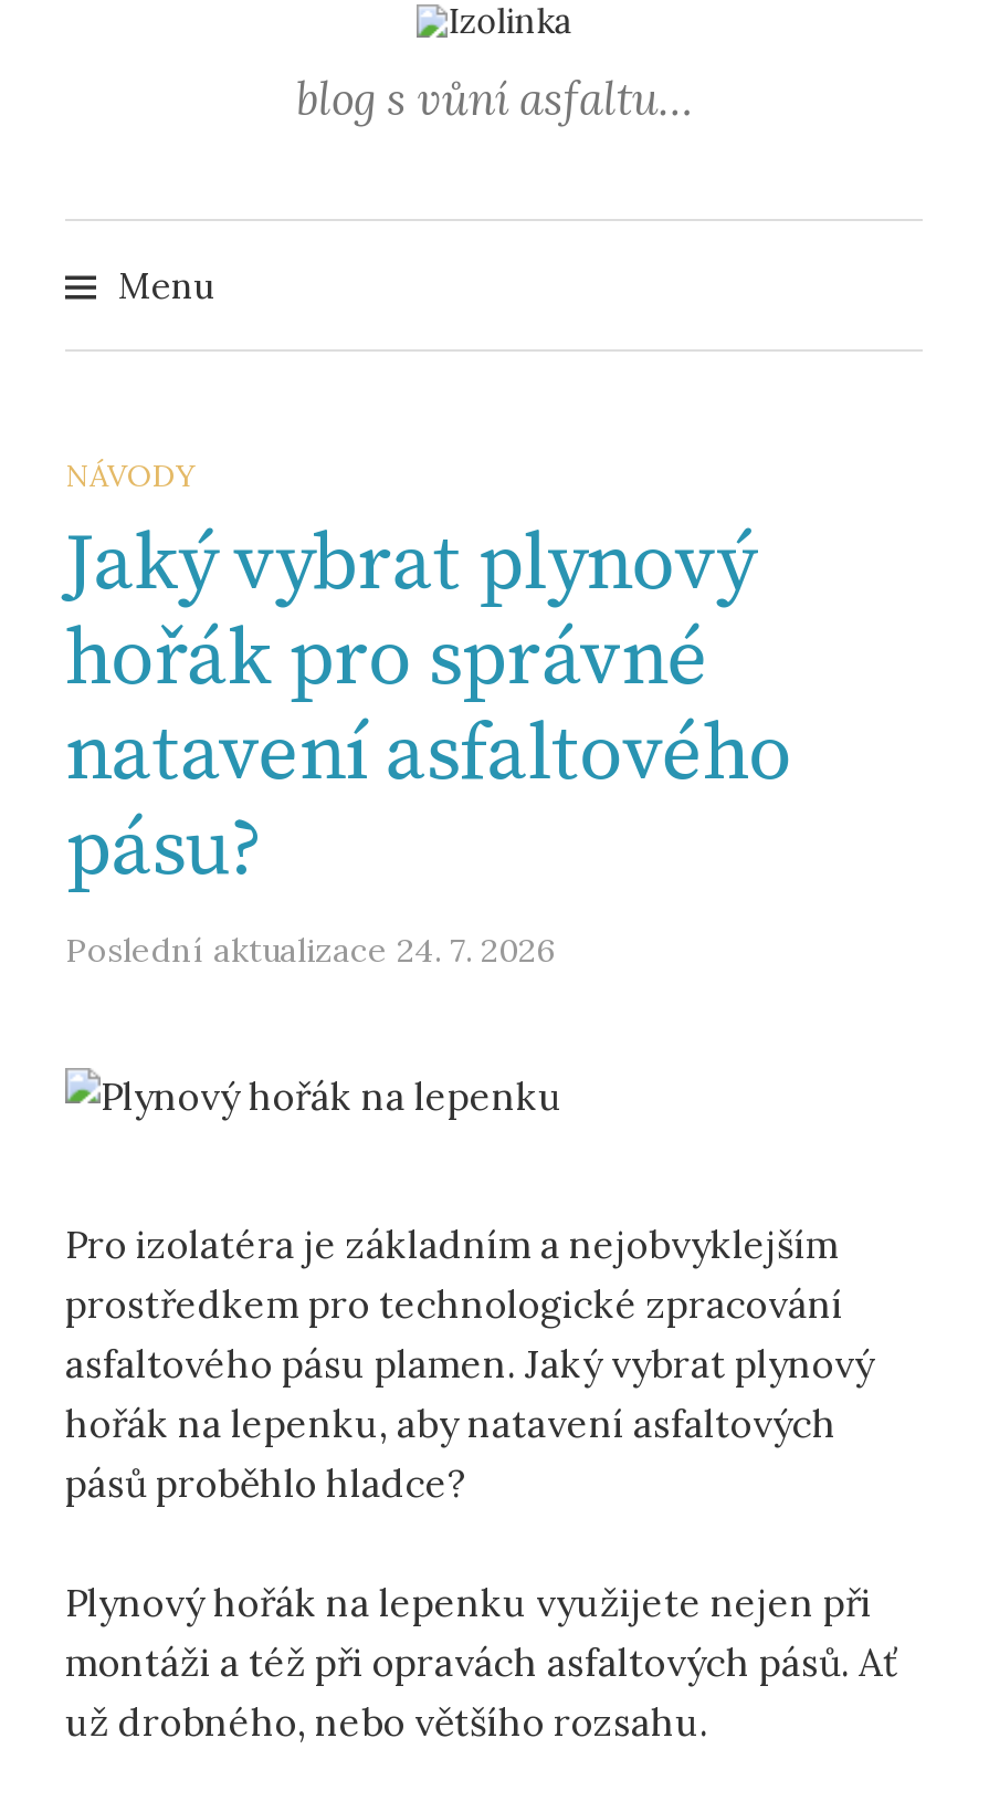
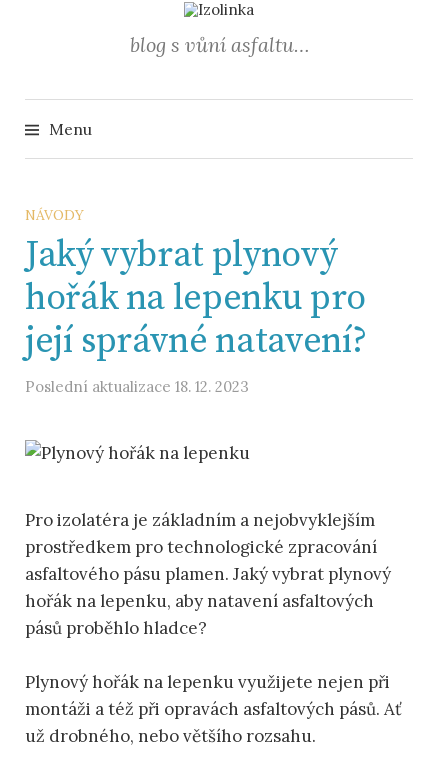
[65,611,792,971] hořák pro správné | natavení asfaltového | pásu? | Poslední aktualizace 24. 7. 2026 -> [25,276,367,396] hořák na lepenku pro | její správné natavení? | Poslední aktualizace 18. 12. 2023

